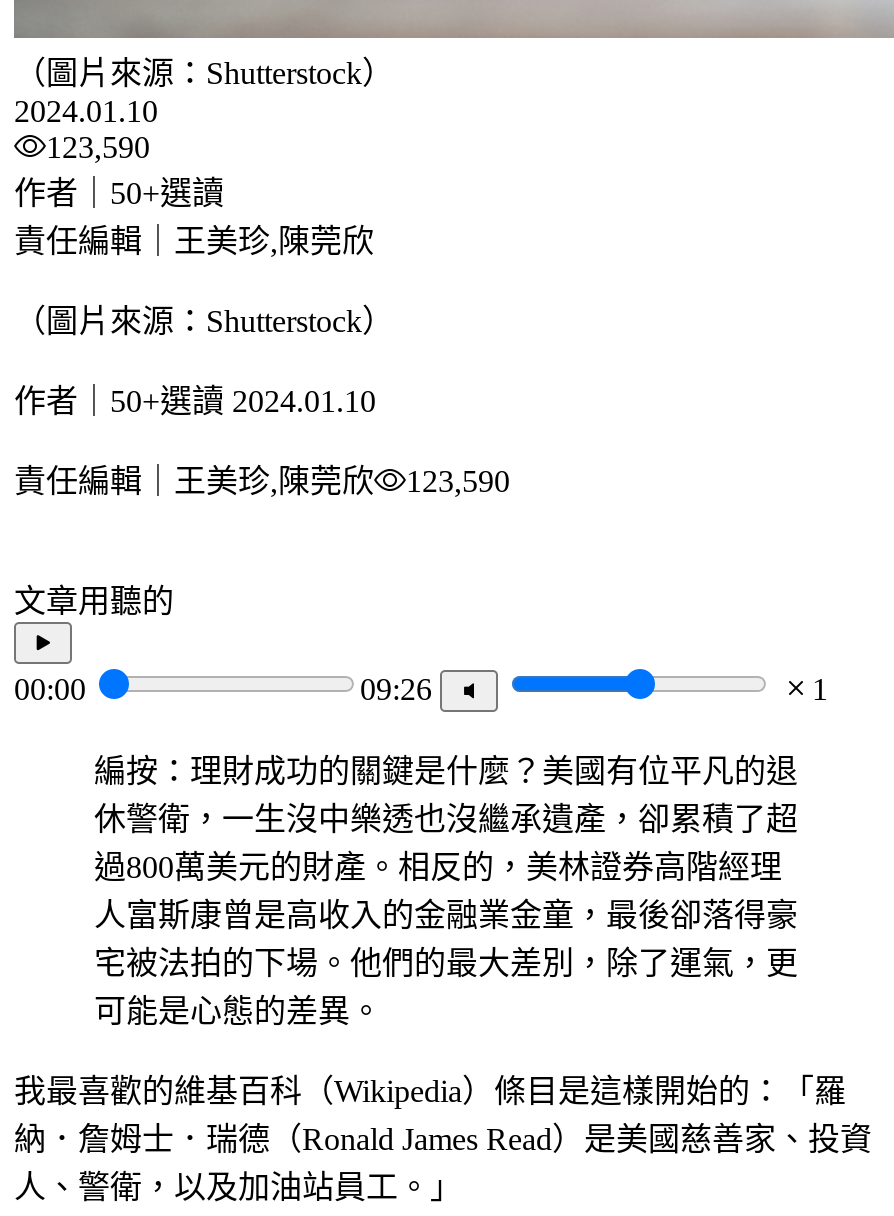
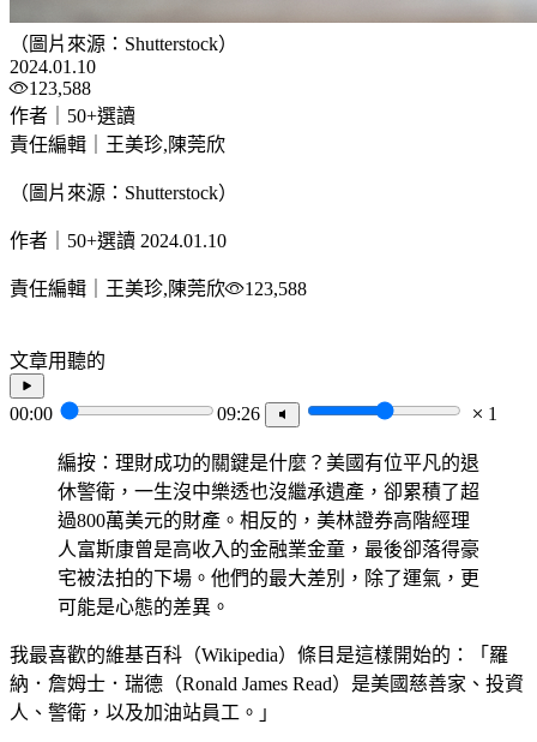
[46,131,150,165] 123,590 -> [29,79,91,99] 123,588
[14,465,510,499] 責任編輯｜王美珍,陳莞欣 123,590 -> [10,279,307,299] 責任編輯｜王美珍,陳莞欣 123,588

